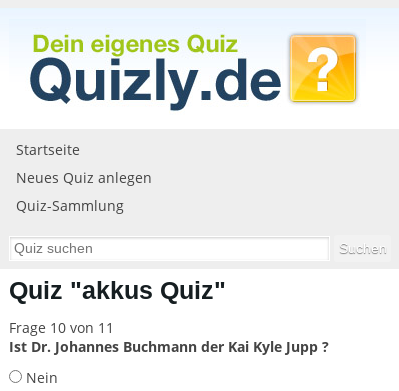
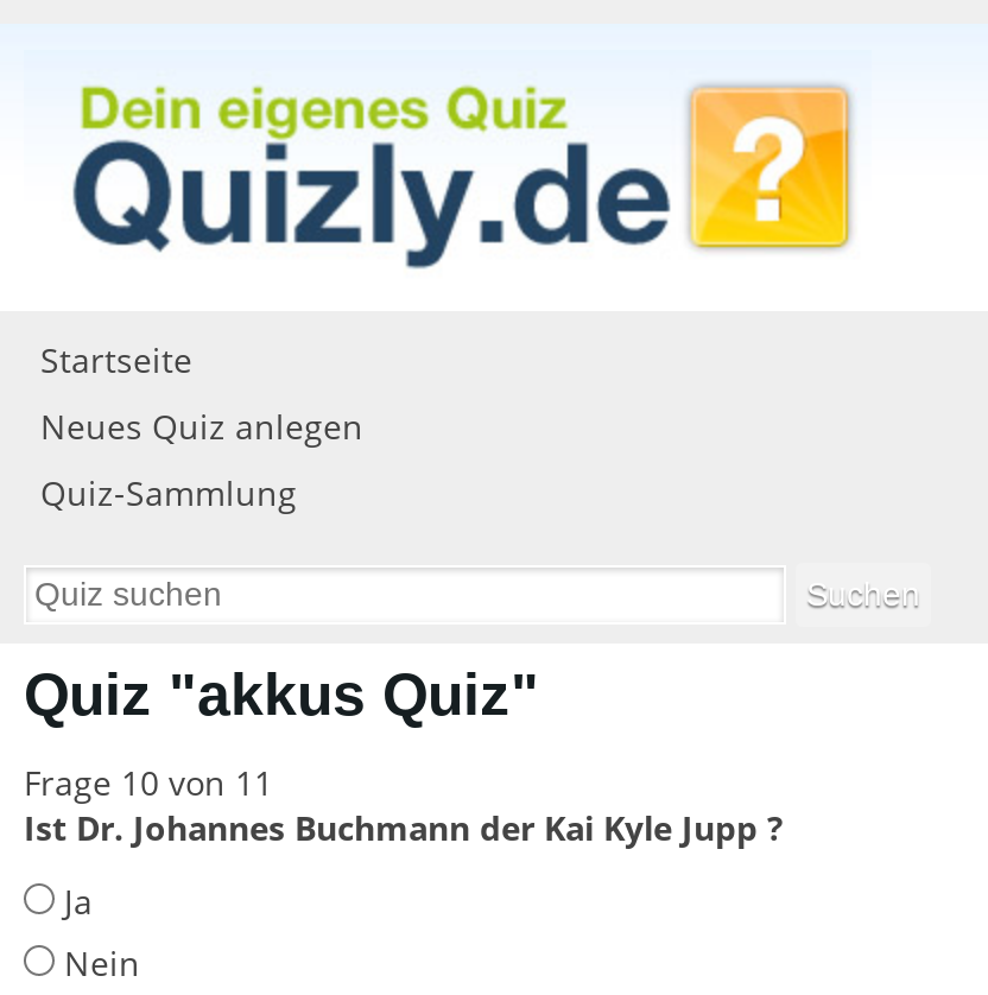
none -> [55,878,93,923] Ja

